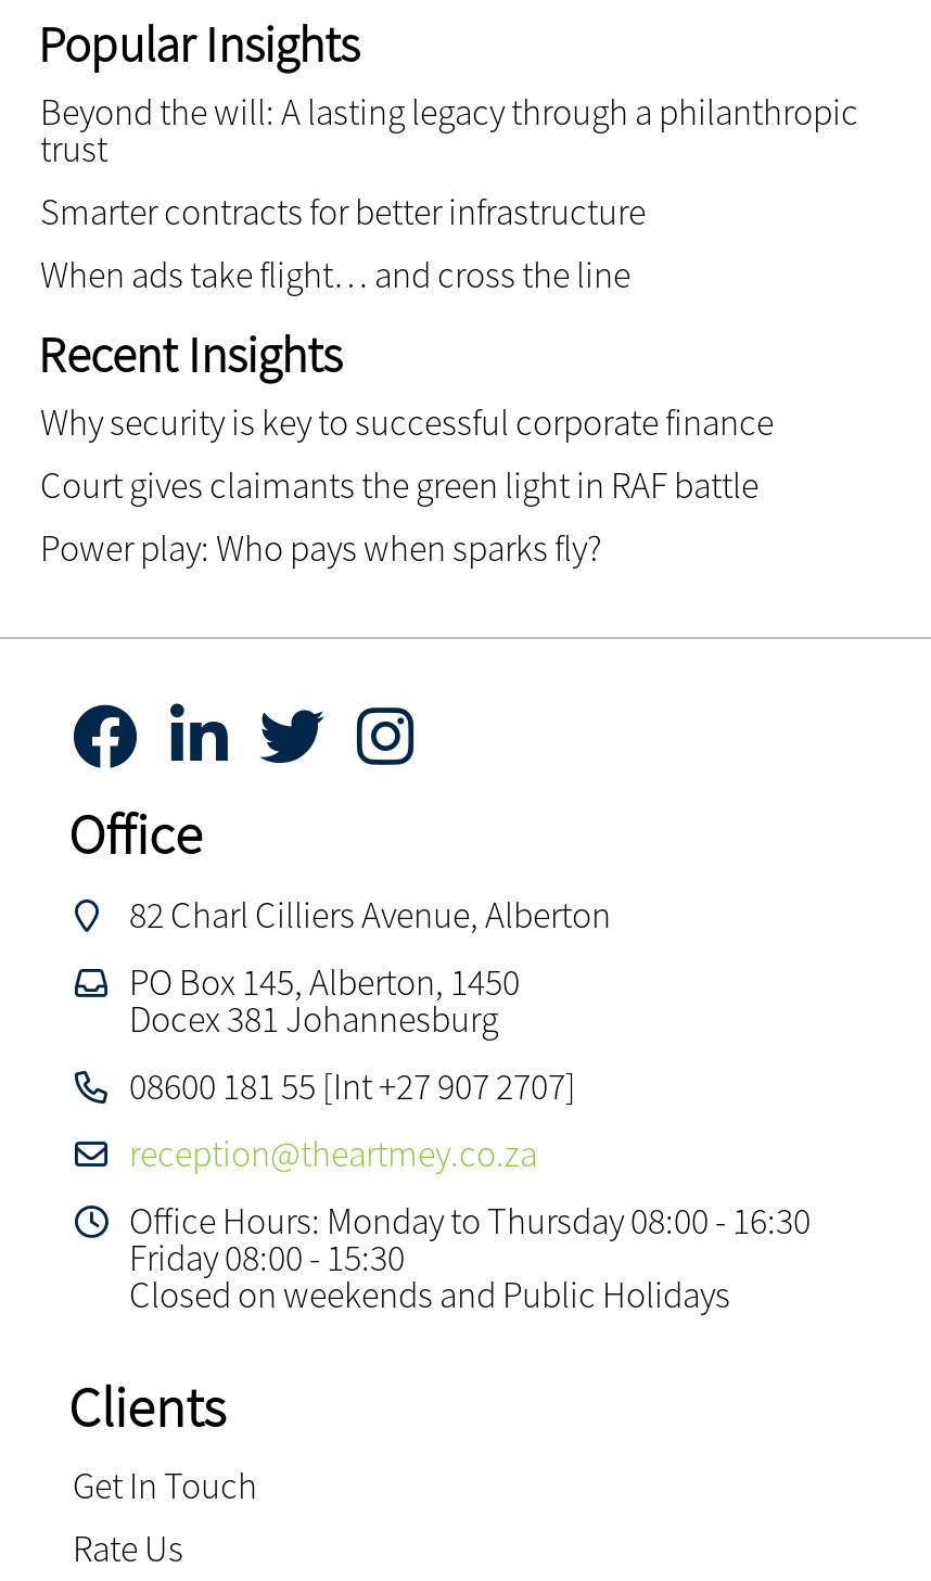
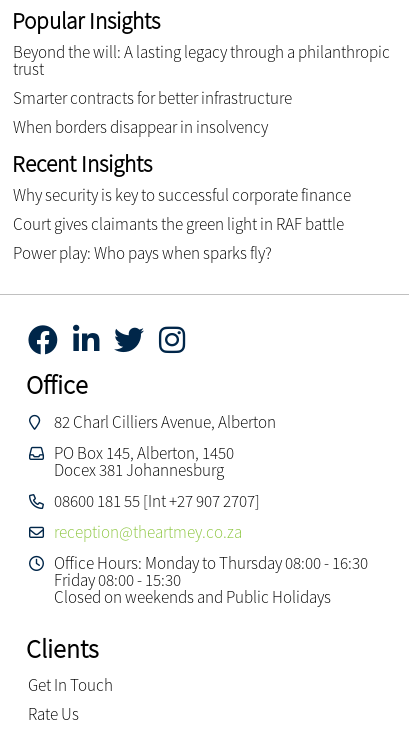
[40,250,630,298] When ads take flight… and cross the line -> [13,116,268,138] When borders disappear in insolvency

